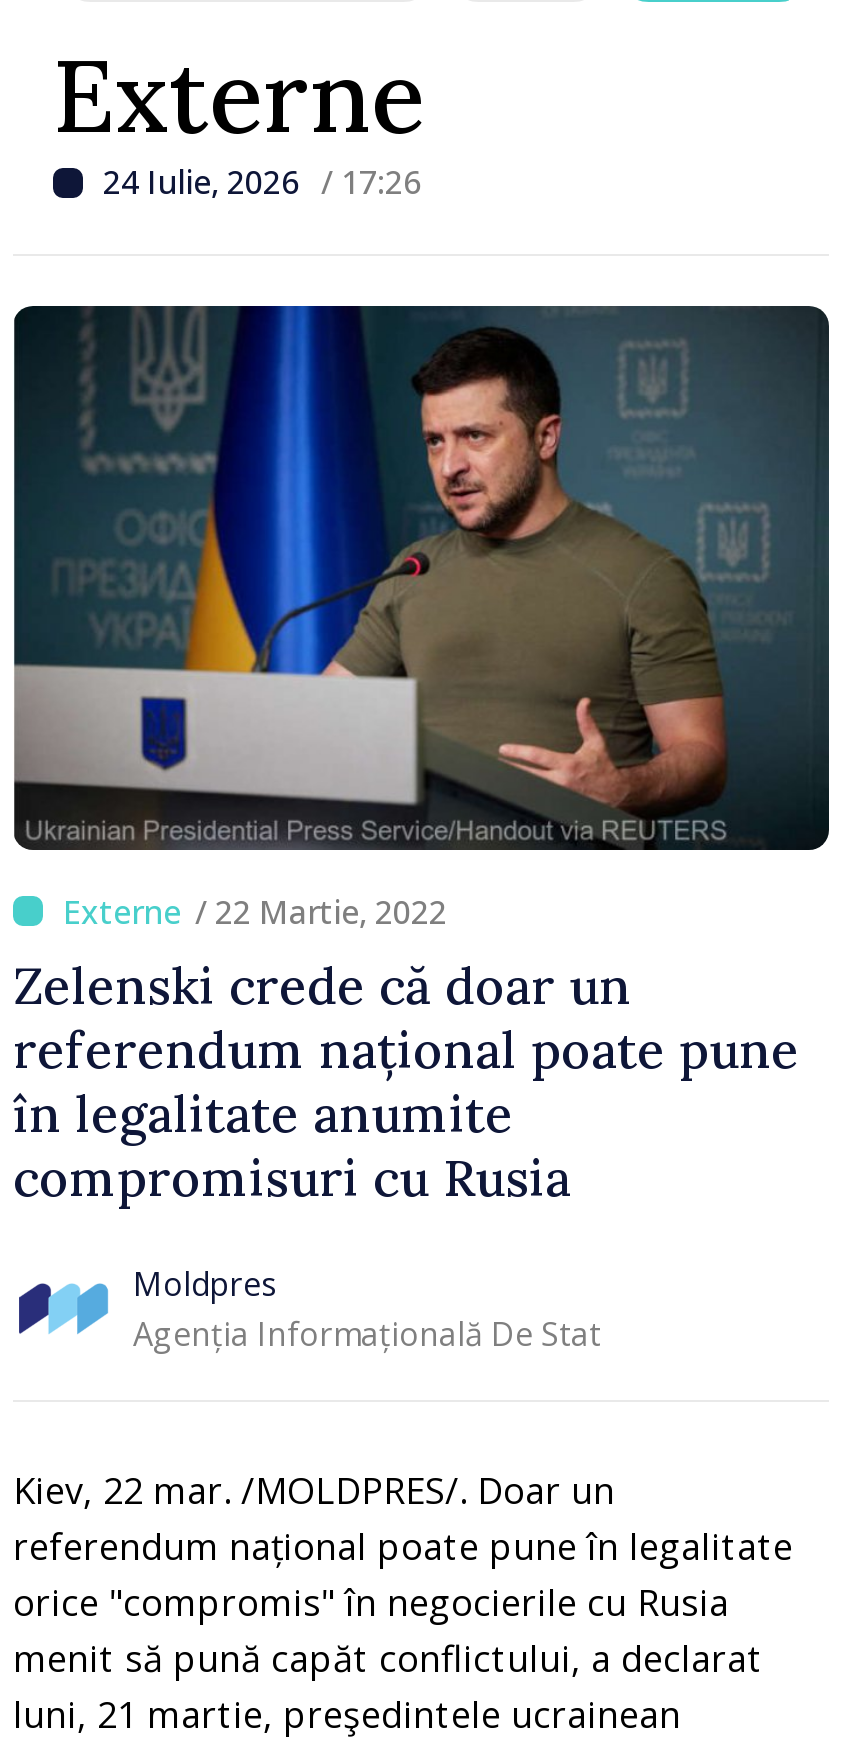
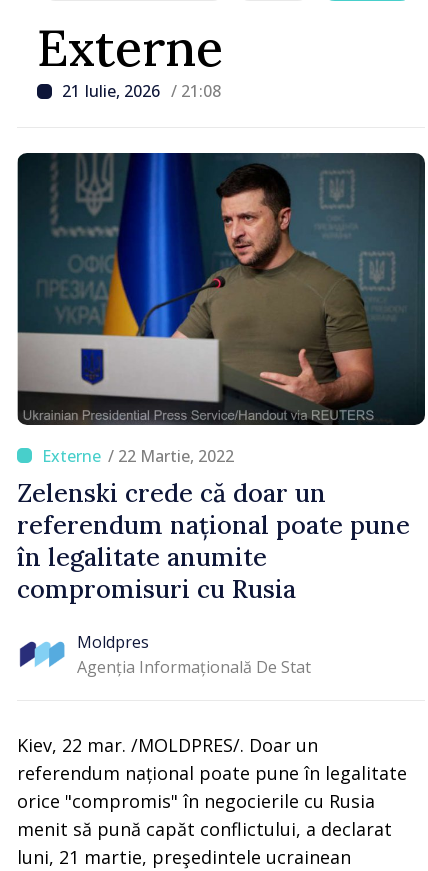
[103,160,421,204] 24 Iulie, 2026 / 17:26 -> [62,80,221,102] 21 Iulie, 2026 / 21:08

